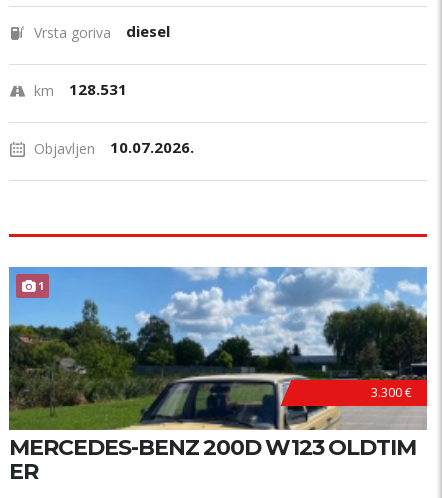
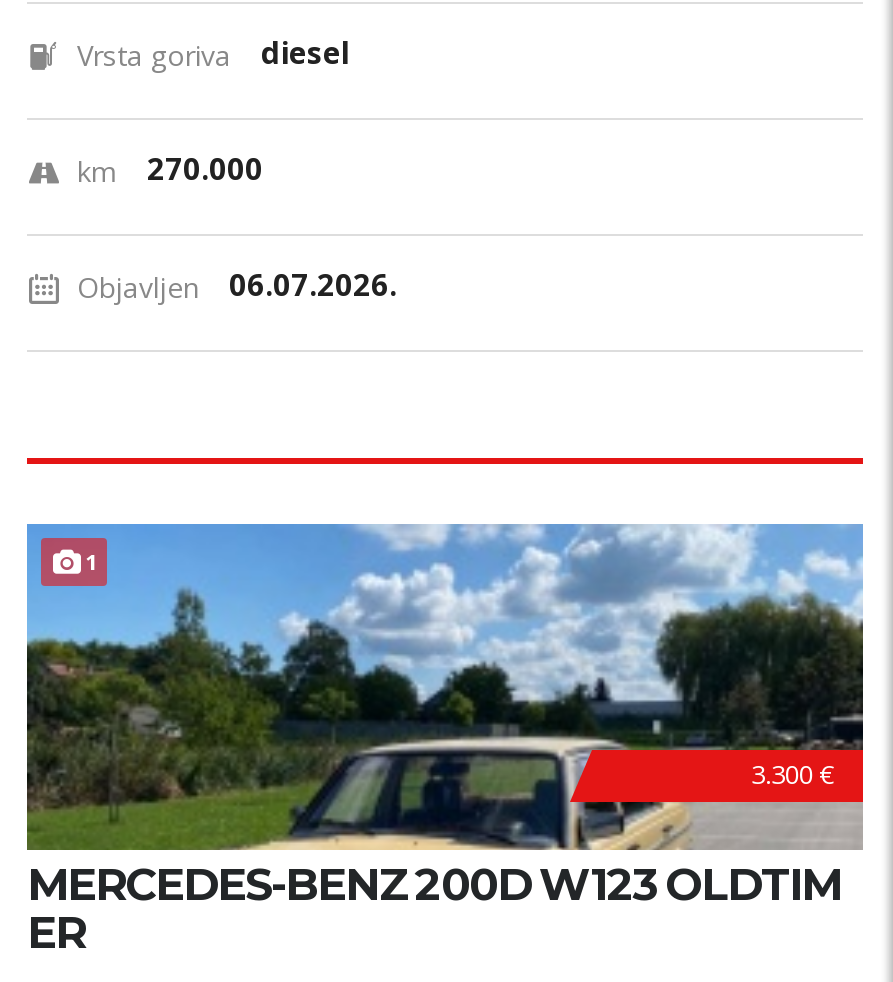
[34,79,127,100] km 128.531 -> [77,148,263,190] km 270.000
[34,137,194,158] Objavljen 10.07.2026. -> [77,264,397,306] Objavljen 06.07.2026.

